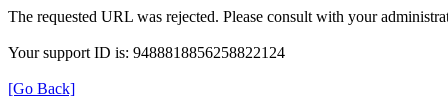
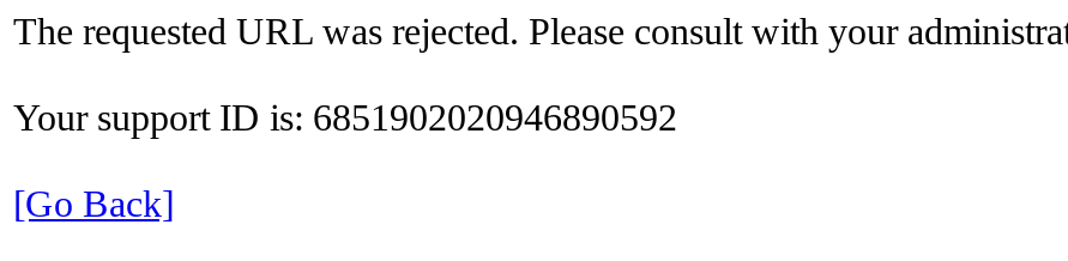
[8,44,285,61] Your support ID is: 9488818856258822124 -> [13,97,677,138] Your support ID is: 6851902020946890592

